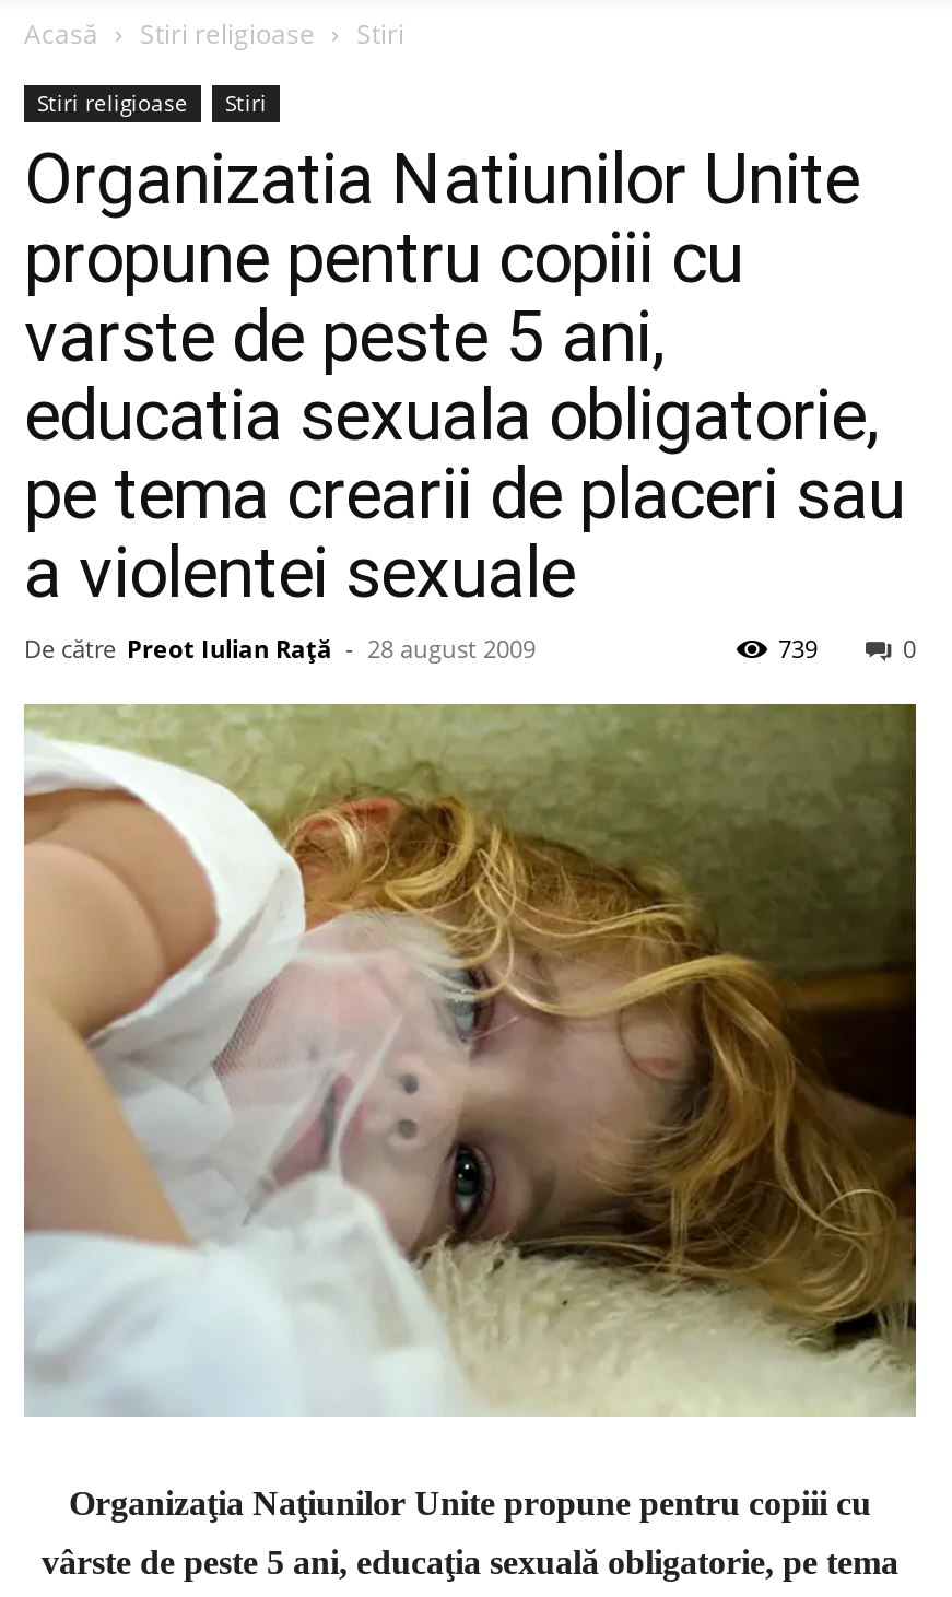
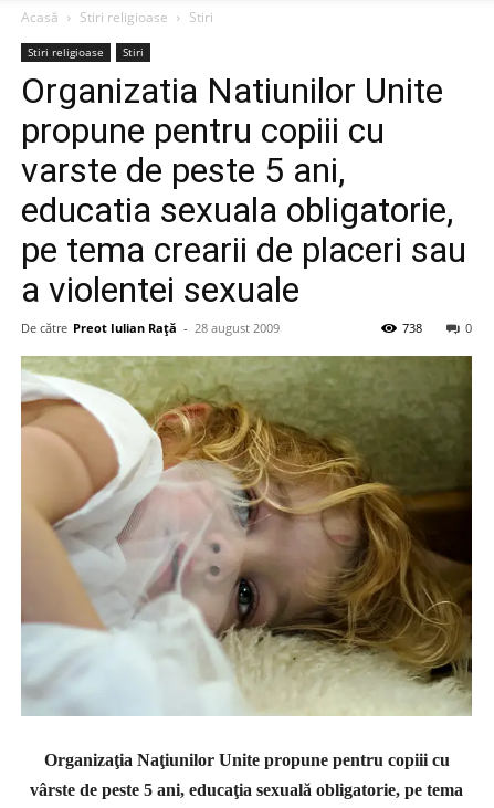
[778,632,818,665] 739 -> [402,319,422,336] 738

